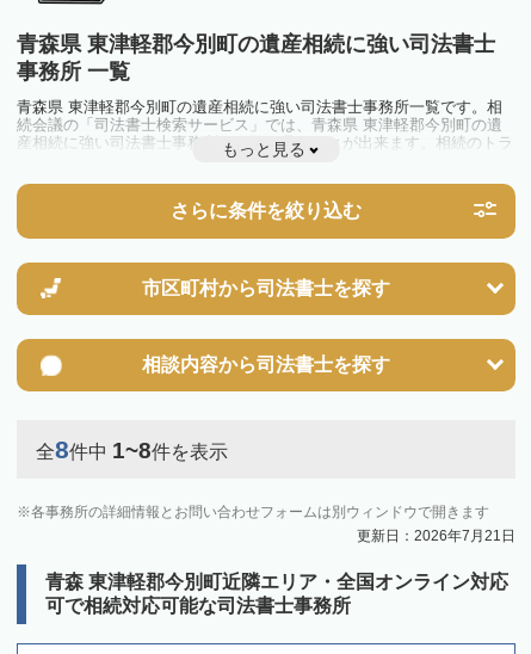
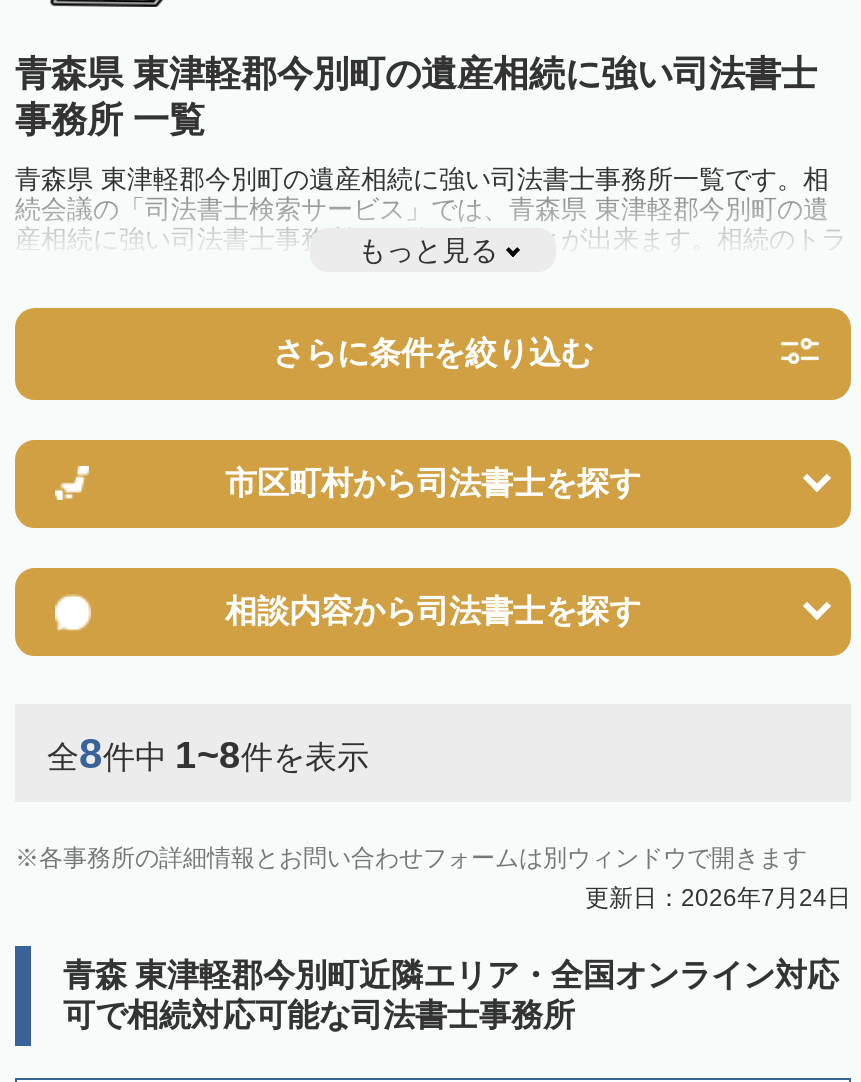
[357,528,515,544] 更新日：2026年7月21日 -> [585,884,851,912] 更新日：2026年7月24日

